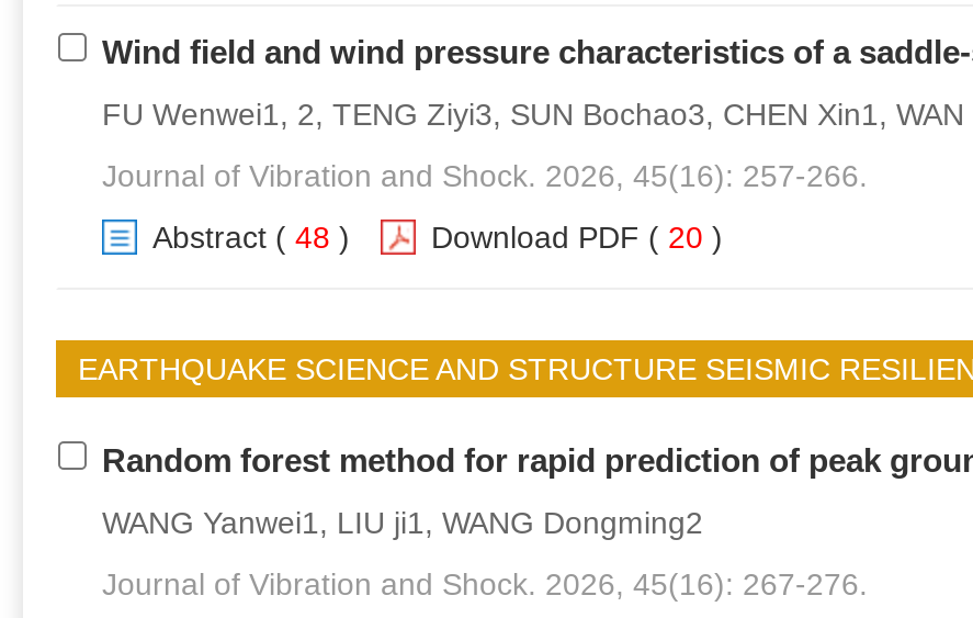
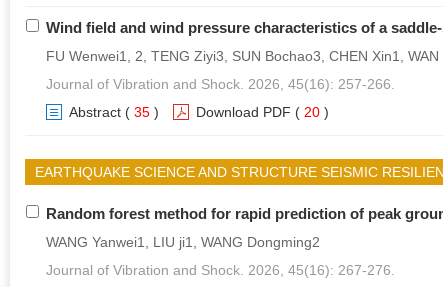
[152,220,359,255] Abstract ( 48) -> [69,104,163,120] Abstract ( 35)

